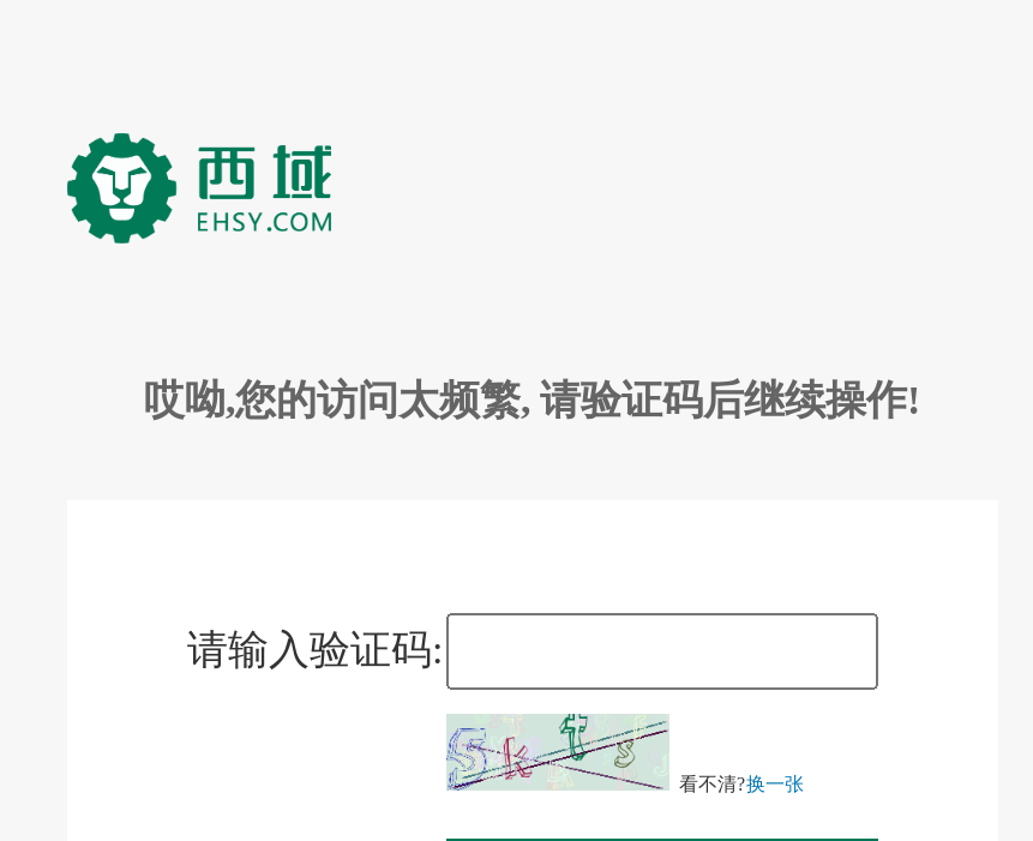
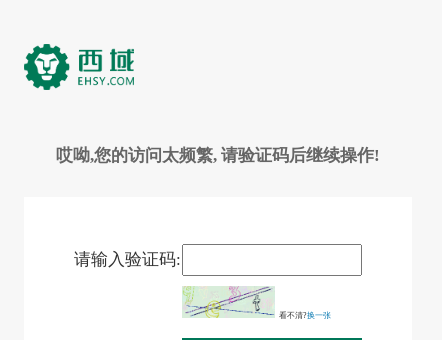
[446,714,667,791] [image] -> [183,286,273,318] [image]

